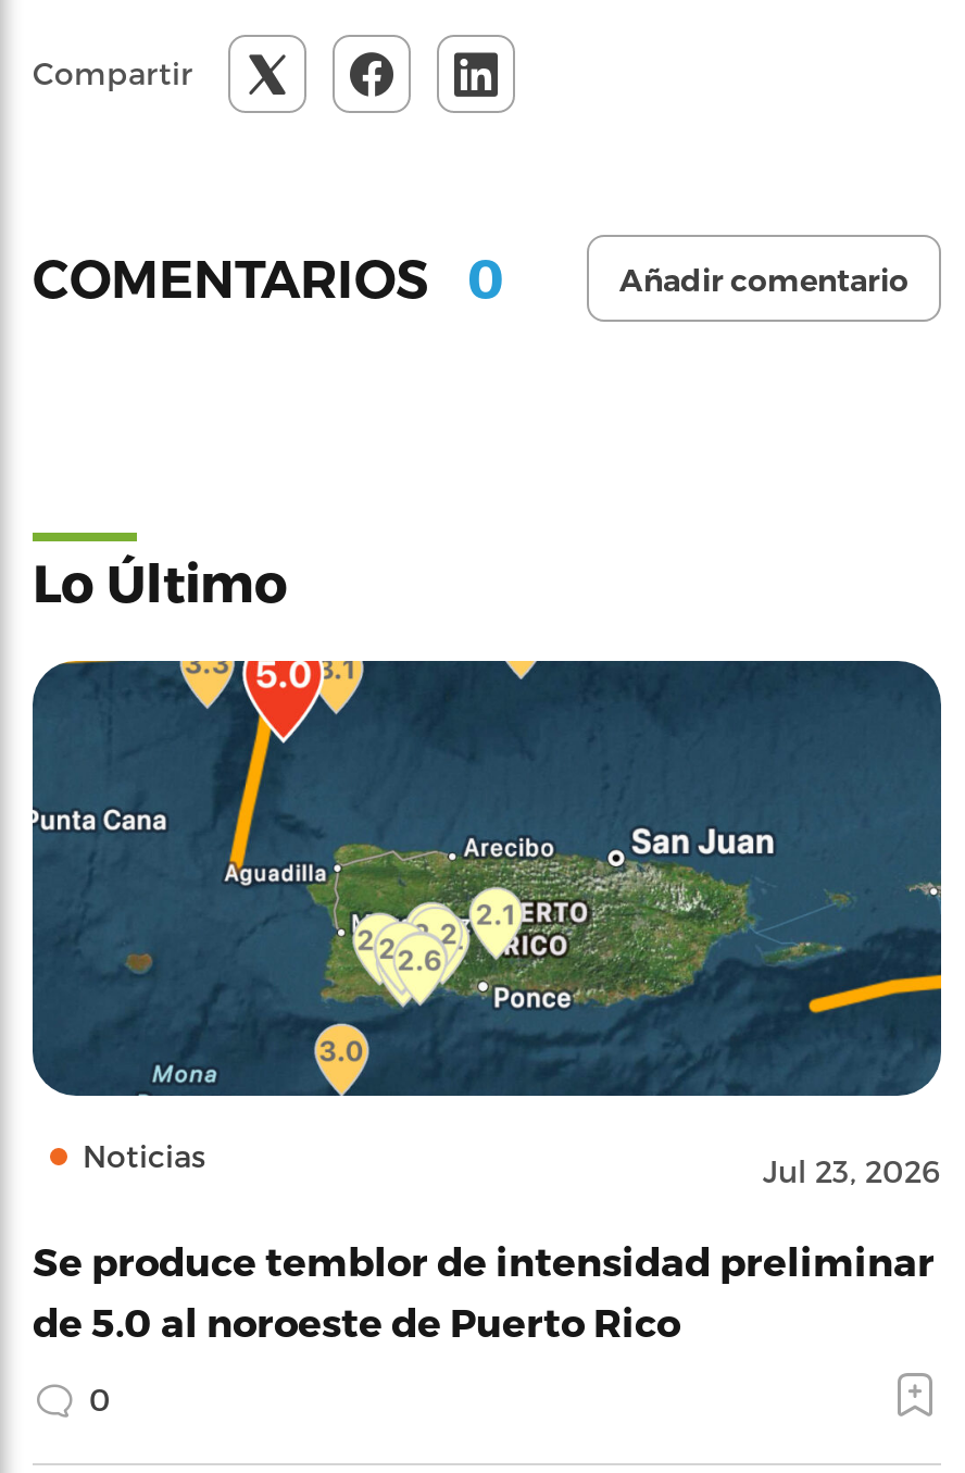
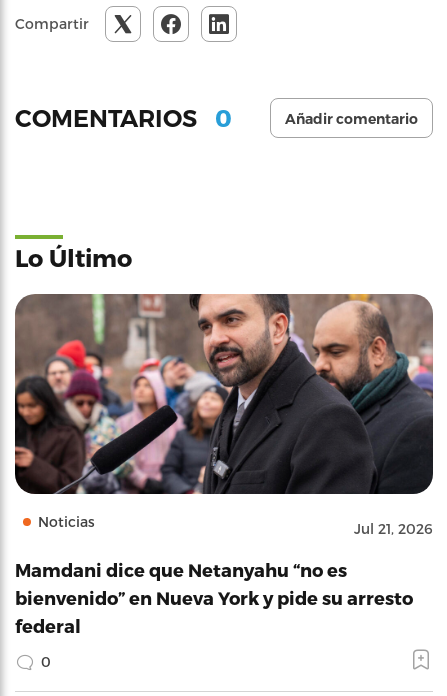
[30,659,943,1189] [image] | Jul 23, 2026 -> [14,293,434,537] [image] | Jul 21, 2026
[33,1237,935,1344] Se produce temblor de intensidad preliminar | de 5.0 al noroeste de Puerto Rico -> [15,559,413,636] Mamdani dice que Netanyahu “no es | bienvenido” en Nueva York y pide su arresto | federal

